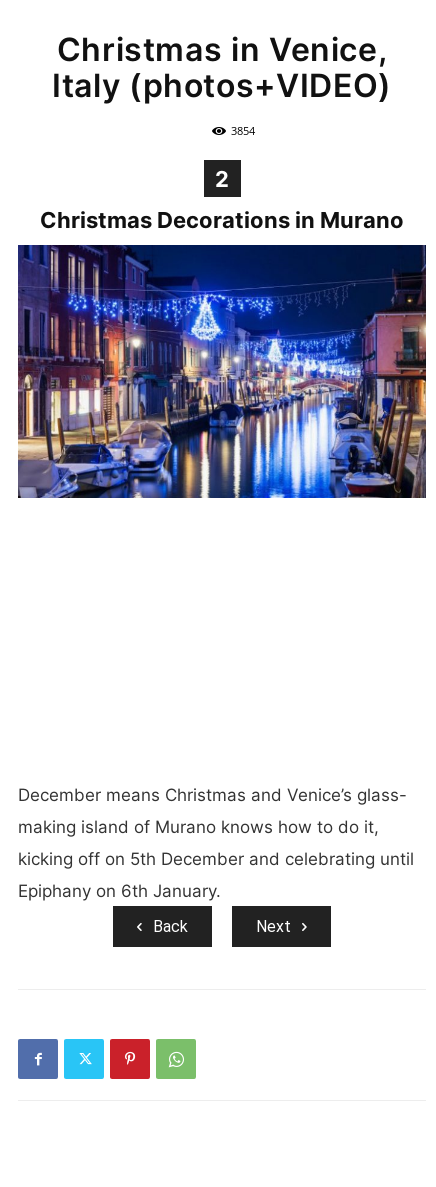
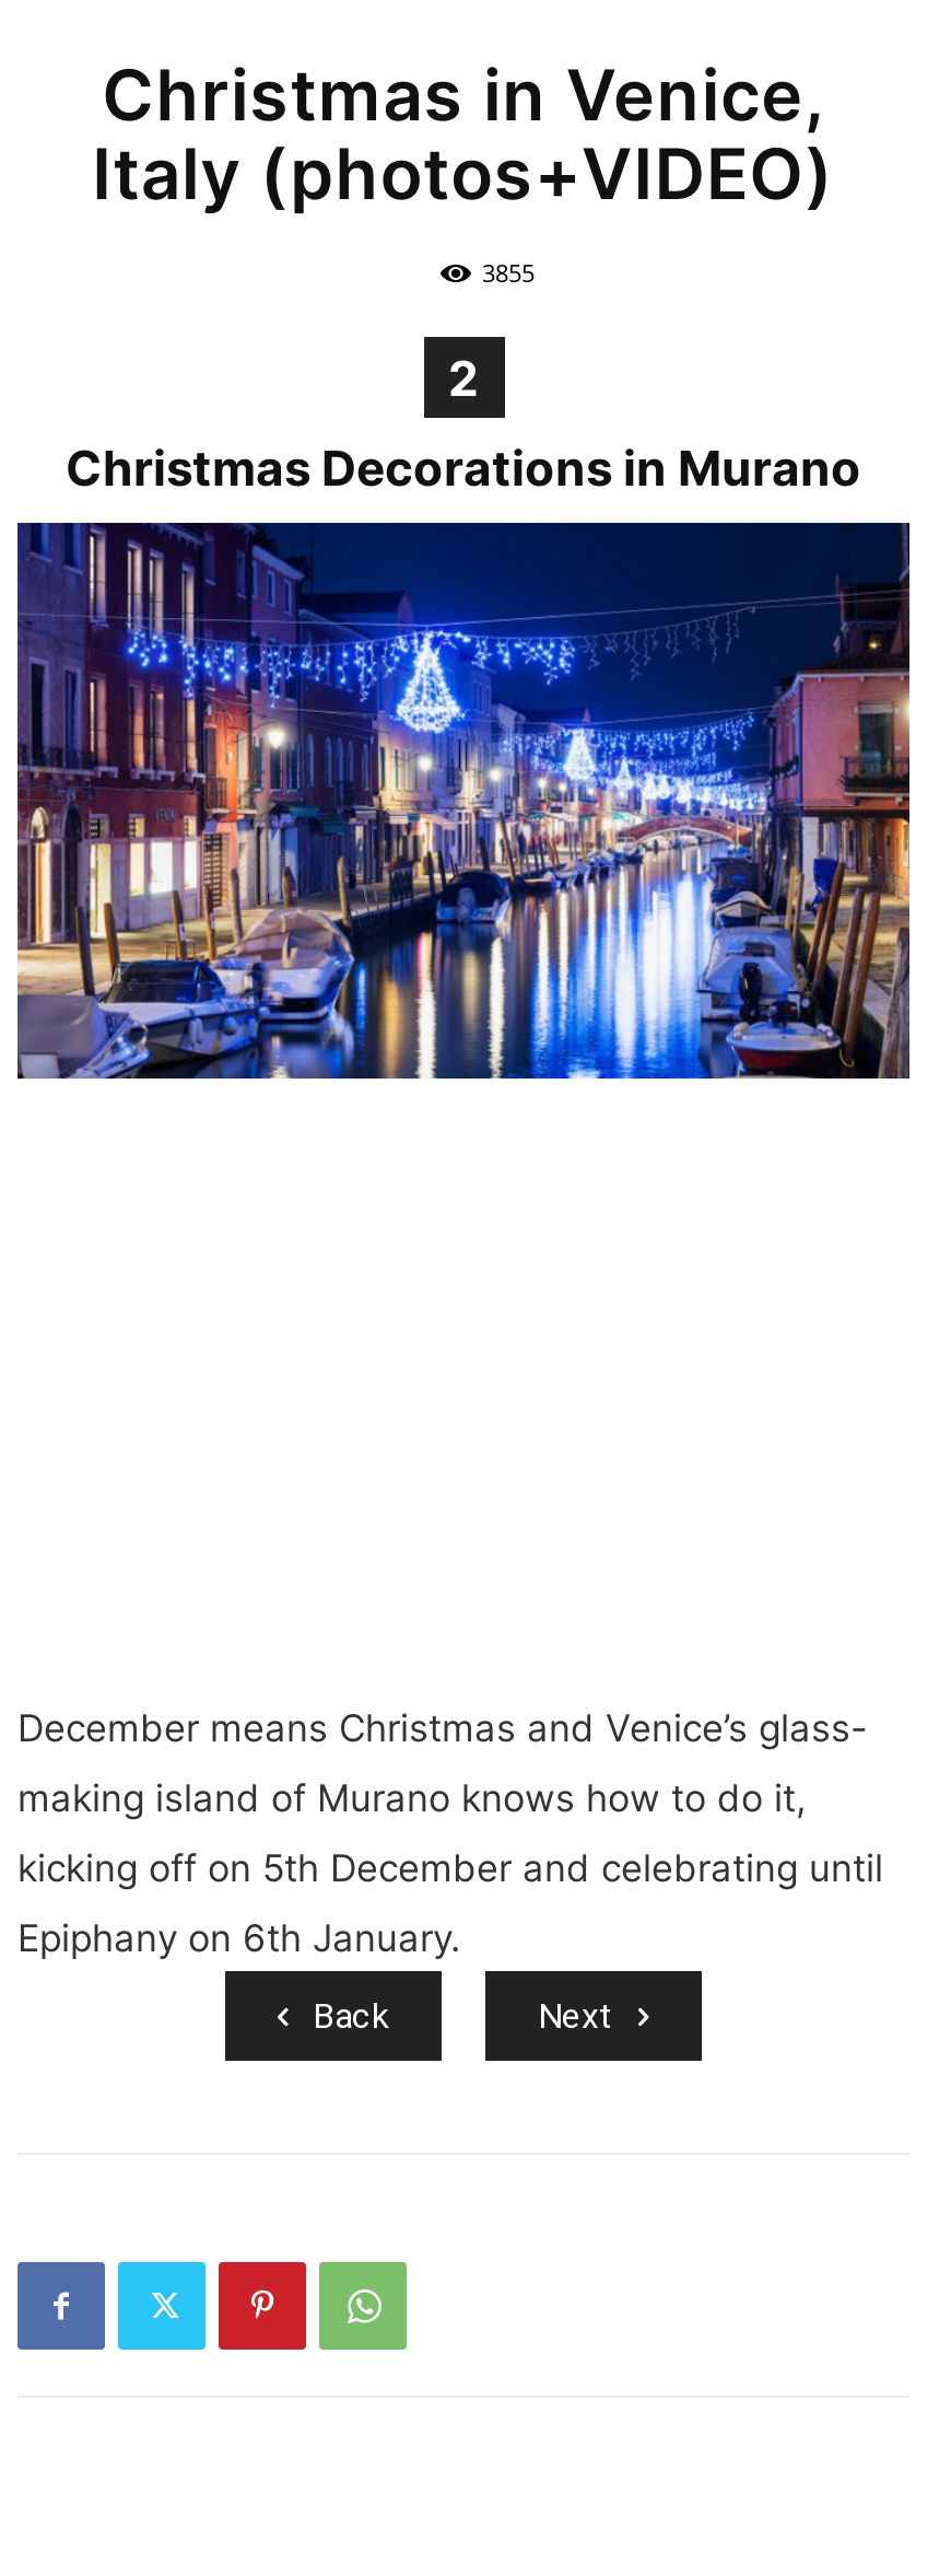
[230,123,254,138] 3854 -> [482,256,535,289] 3855

